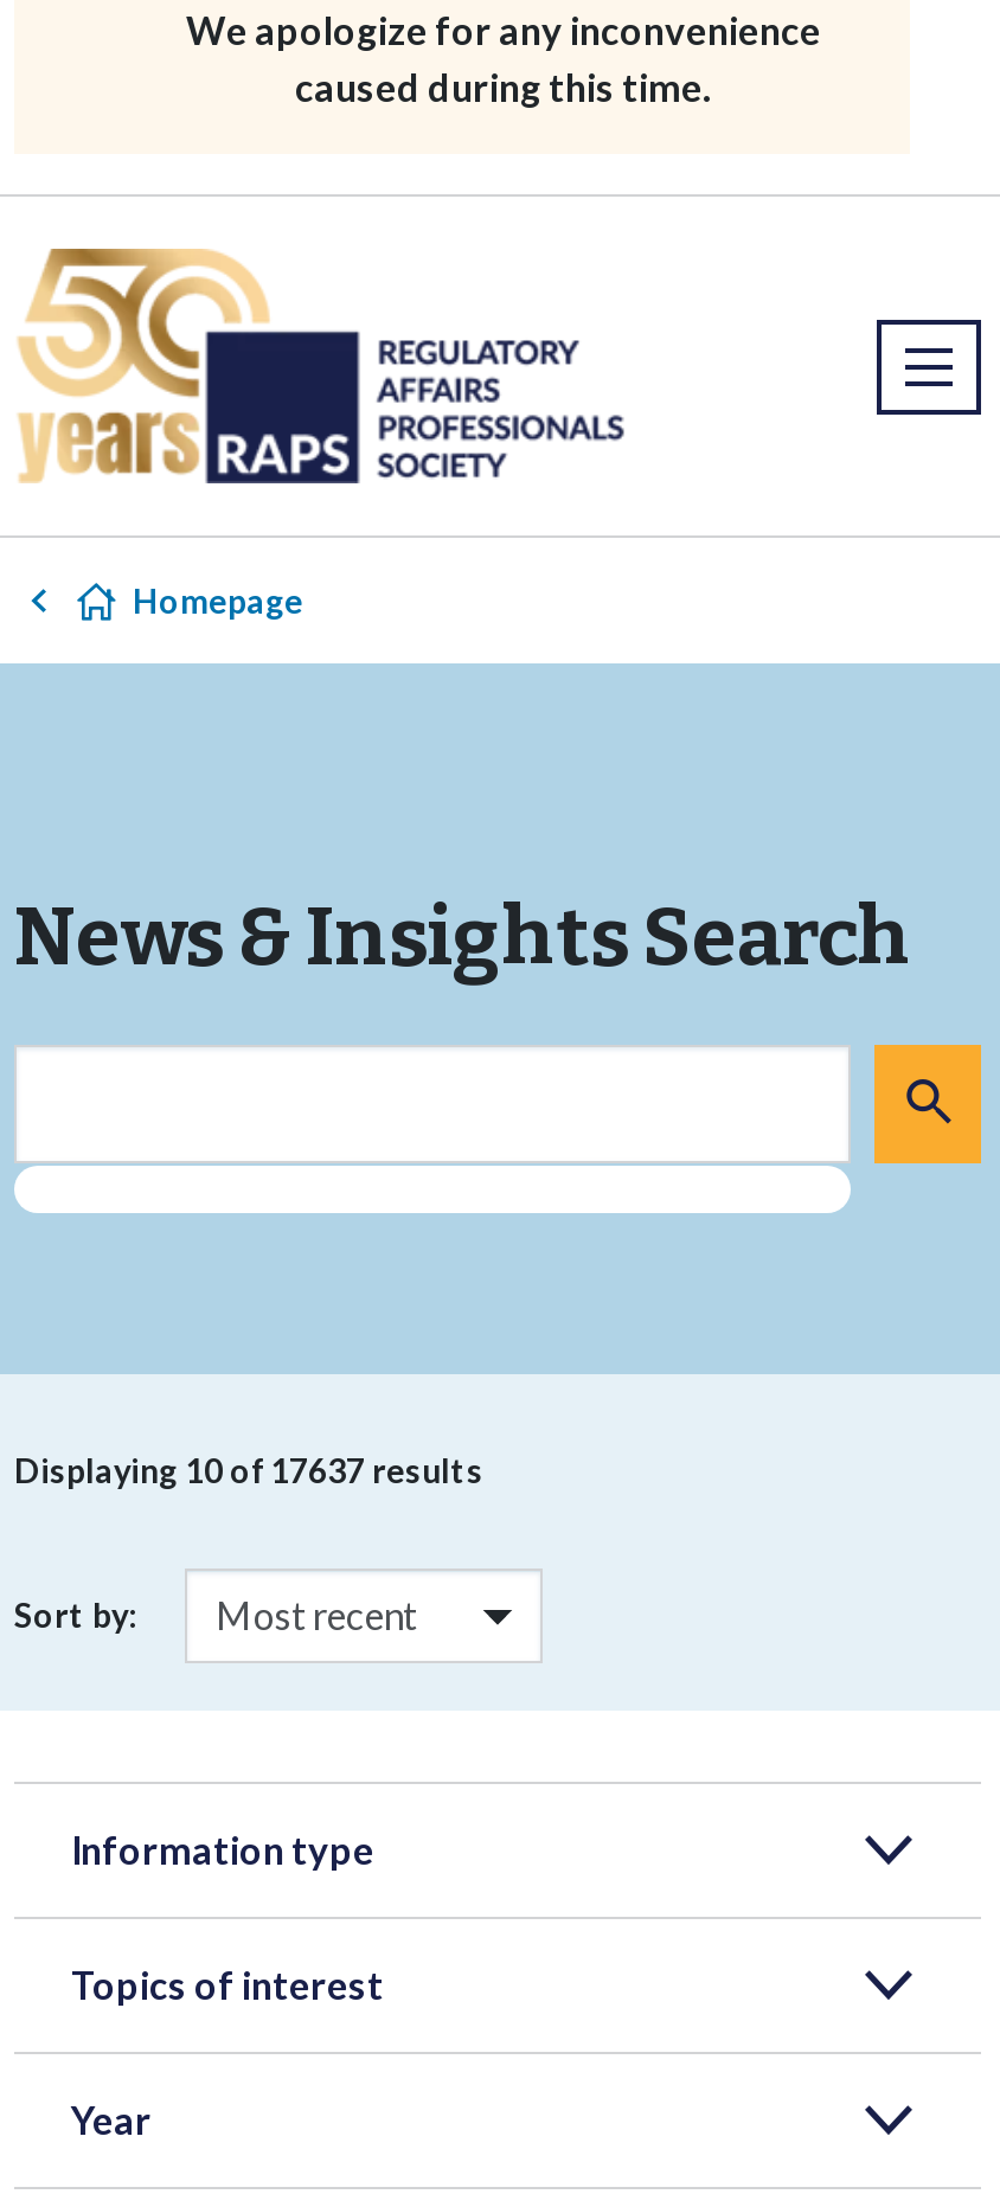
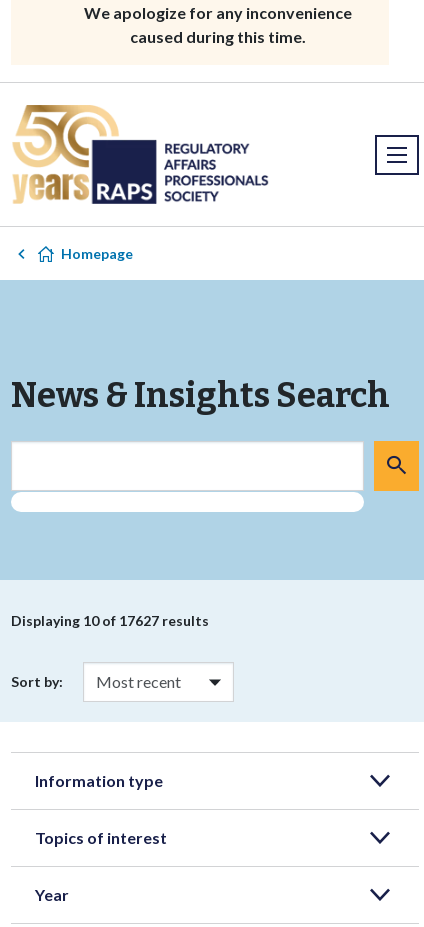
[14,1451,483,1491] Displaying 10 of 17637 results -> [11,612,209,629] Displaying 10 of 17627 results

